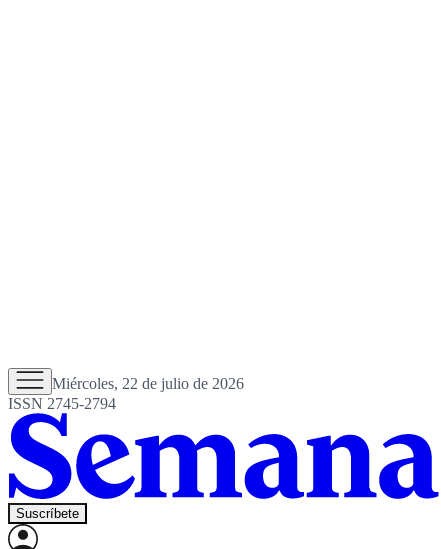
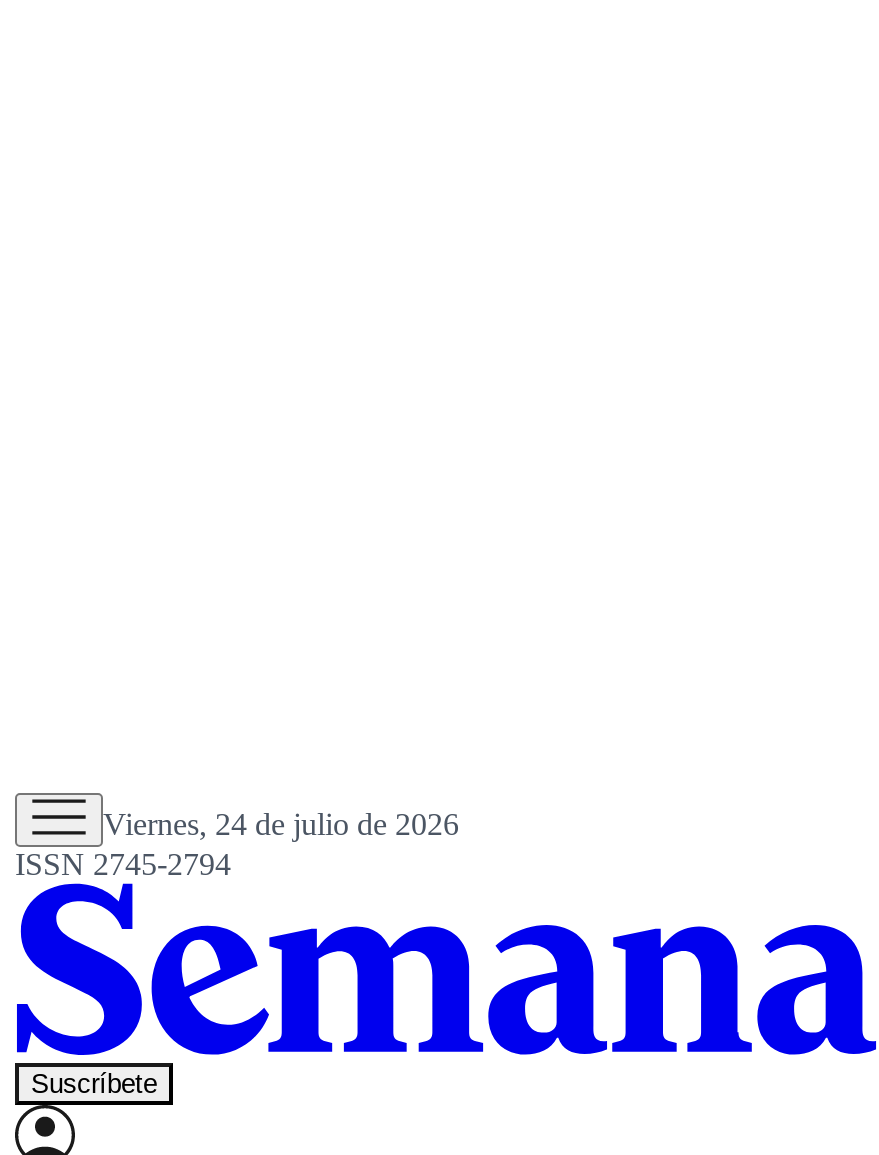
[52,375,244,392] Miércoles, 22 de julio de 2026 -> [103,807,459,841] Viernes, 24 de julio de 2026

